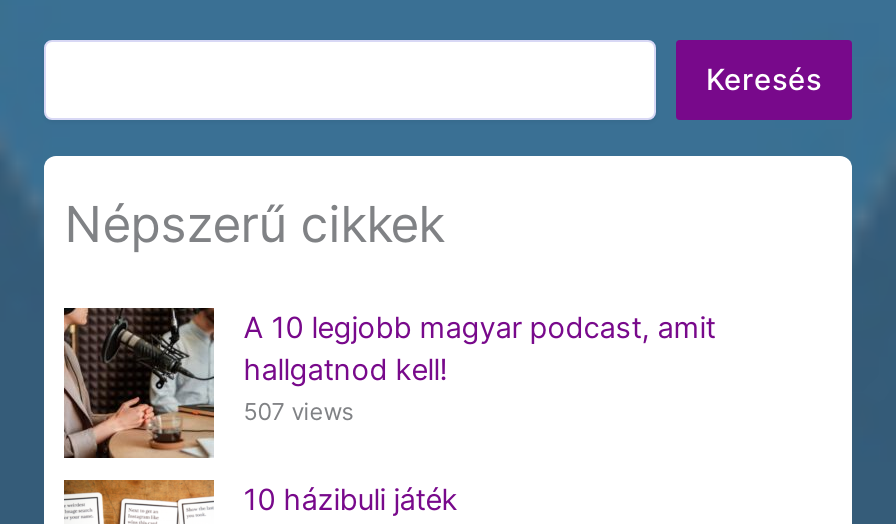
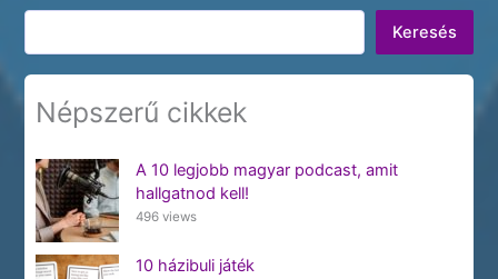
[244,398,354,426] 507 views -> [135,209,197,224] 496 views

